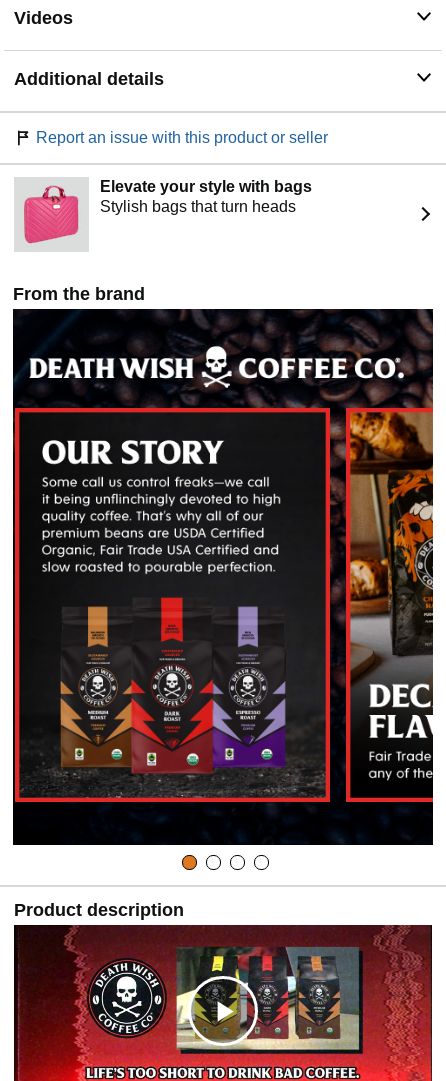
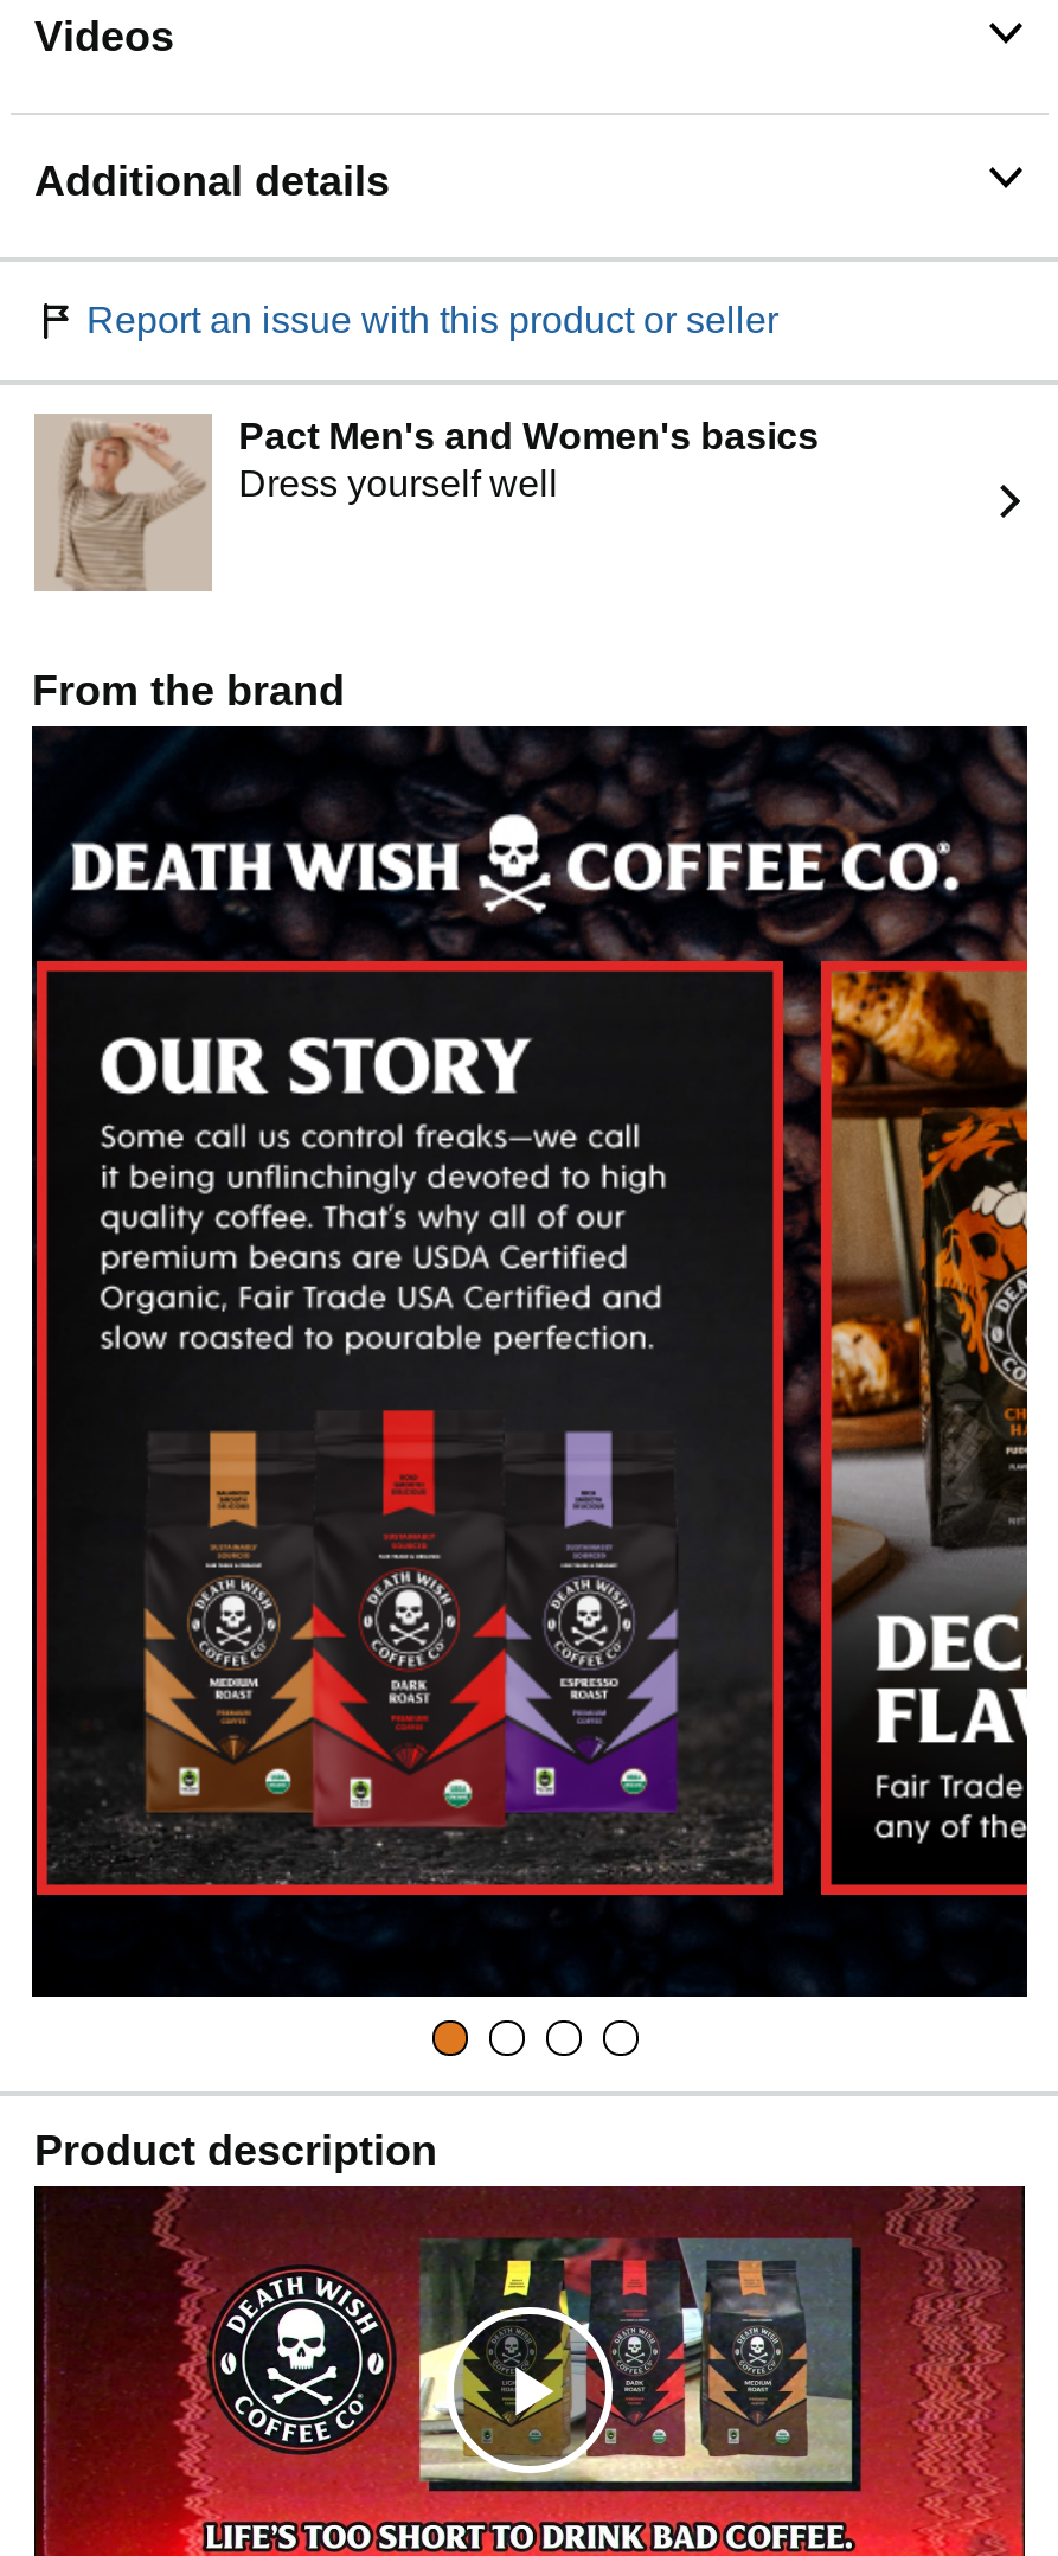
[16,178,312,251] [image] | Elevate your style with bags | Stylish bags that turn heads -> [37,415,819,591] [image] | Pact Men's and Women's basics | Dress yourself well

